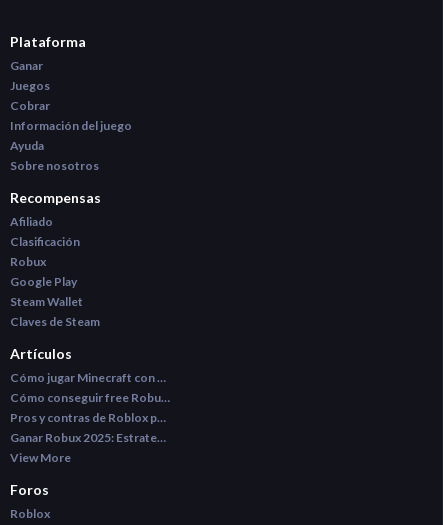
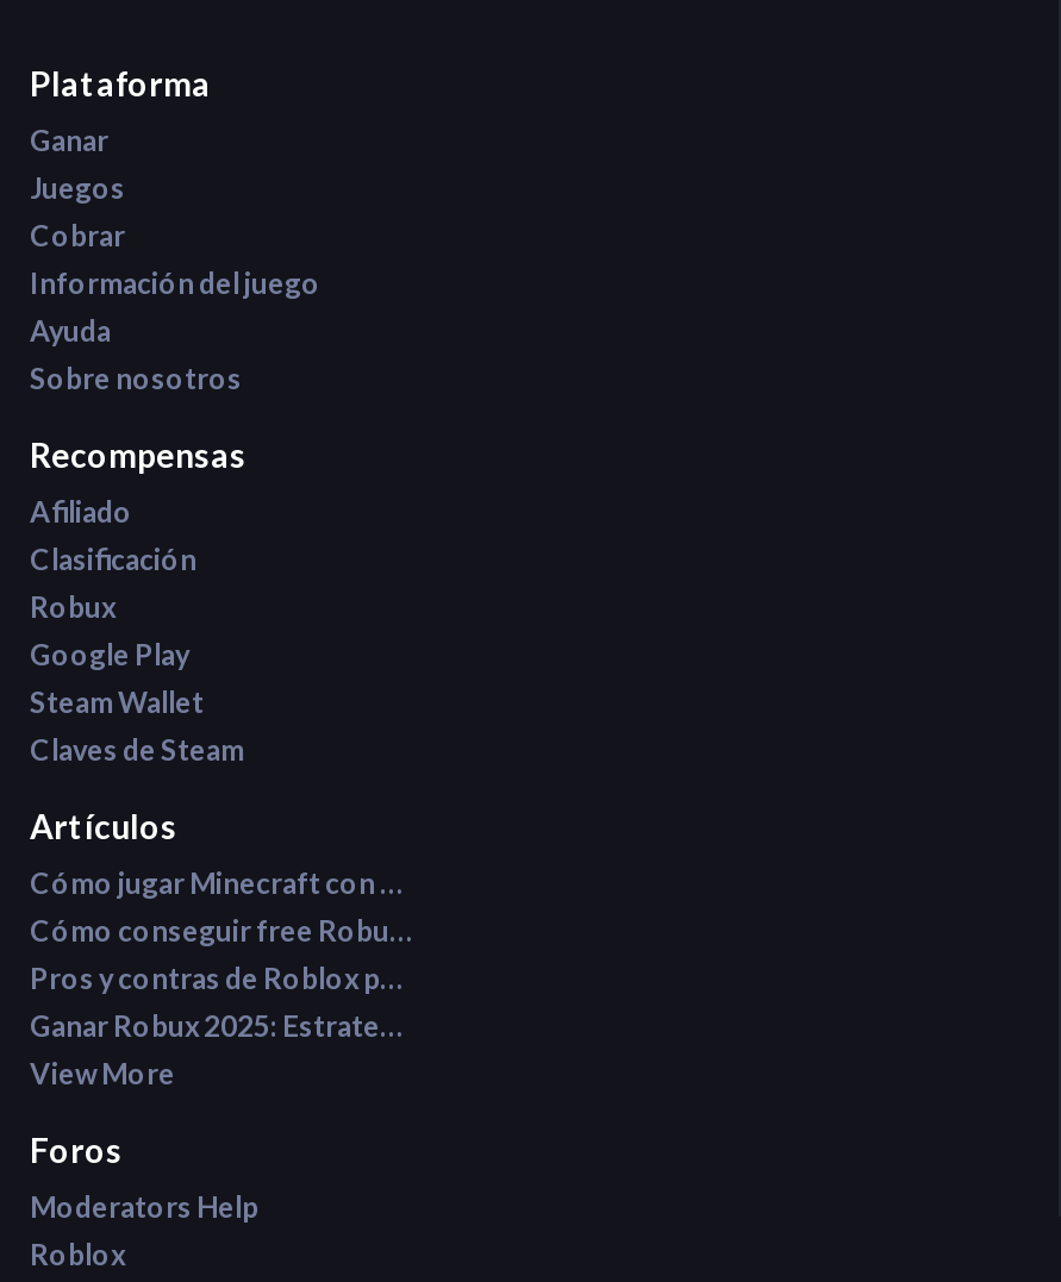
none -> [30,1190,258,1226] Moderators Help

